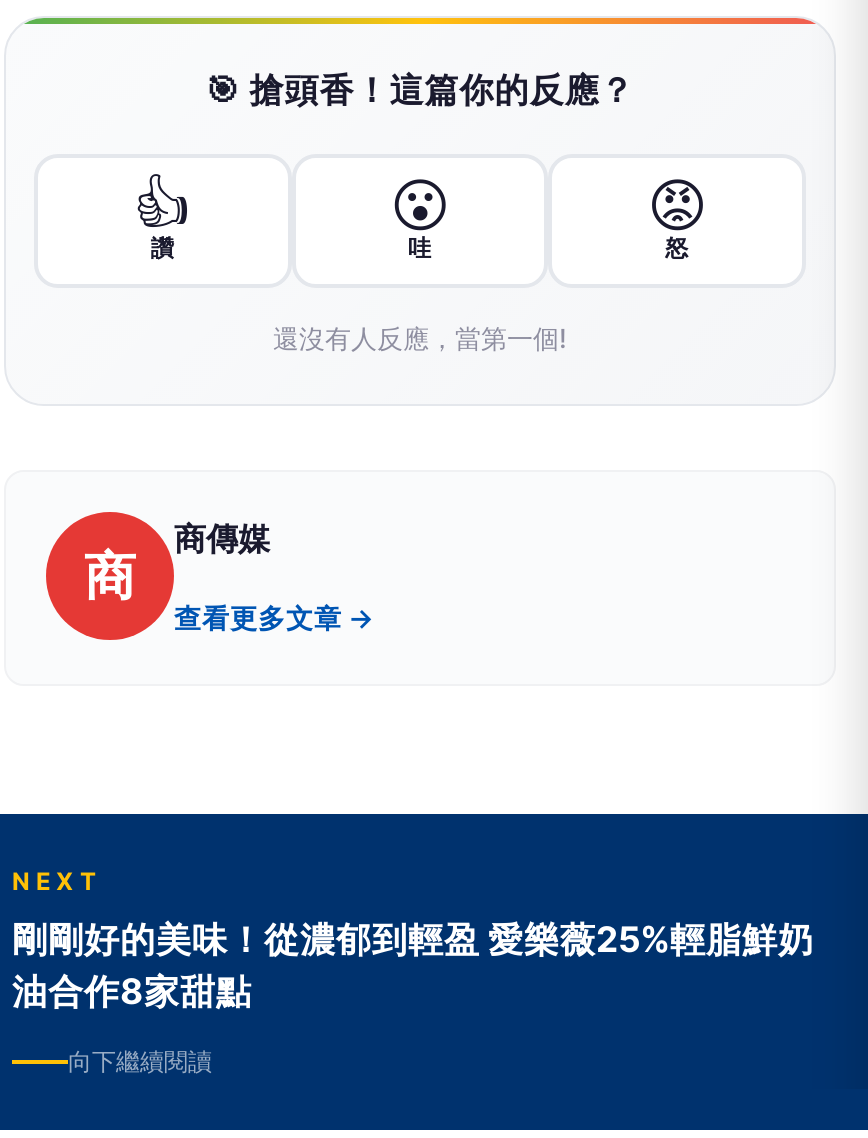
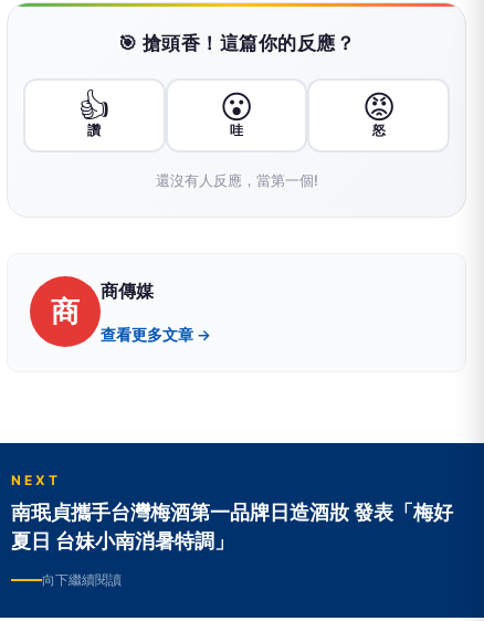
[12,919,814,1013] 剛剛好的美味！從濃郁到輕盈 愛樂薇25%輕脂鮮奶 | 油合作8家甜點 -> [11,501,453,553] 南珉貞攜手台灣梅酒第一品牌日造酒妝 發表「梅好 | 夏日 台妹小南消暑特調」

